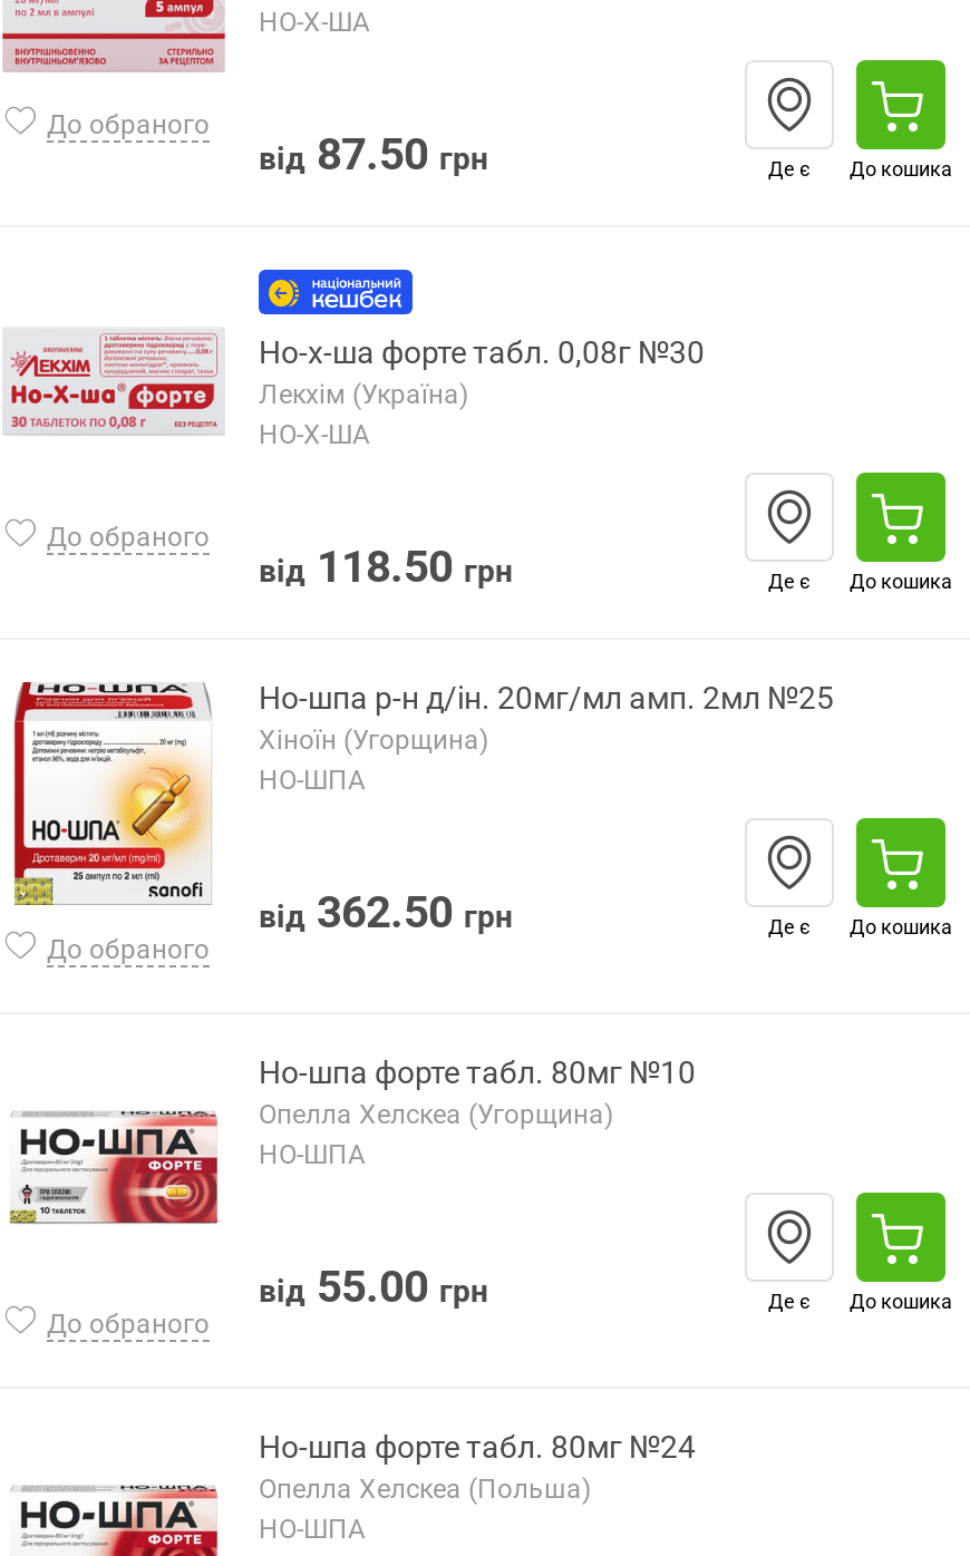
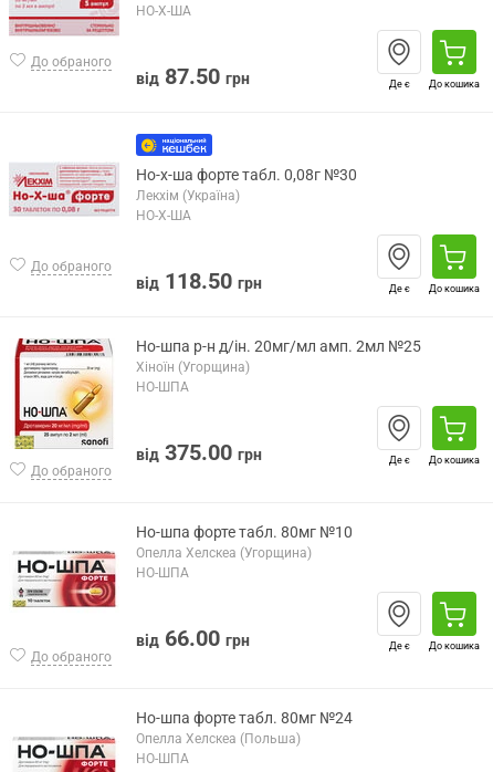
[259,885,513,939] від 362.50 грн -> [136,439,262,466] від 375.00 грн
[259,1260,488,1313] від 55.00 грн -> [136,625,250,651] від 66.00 грн

